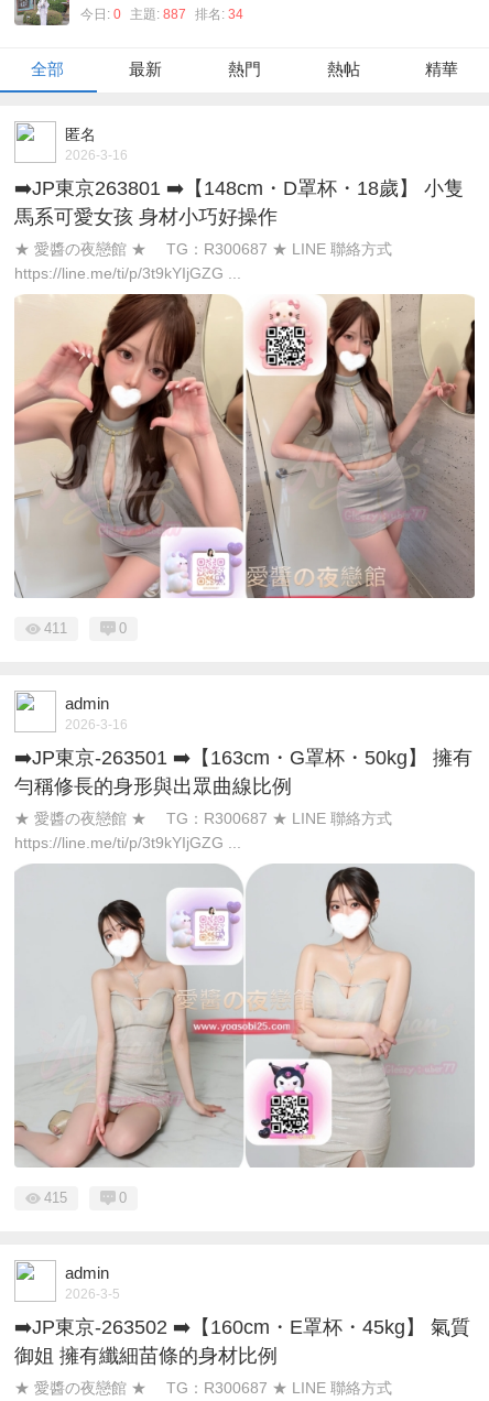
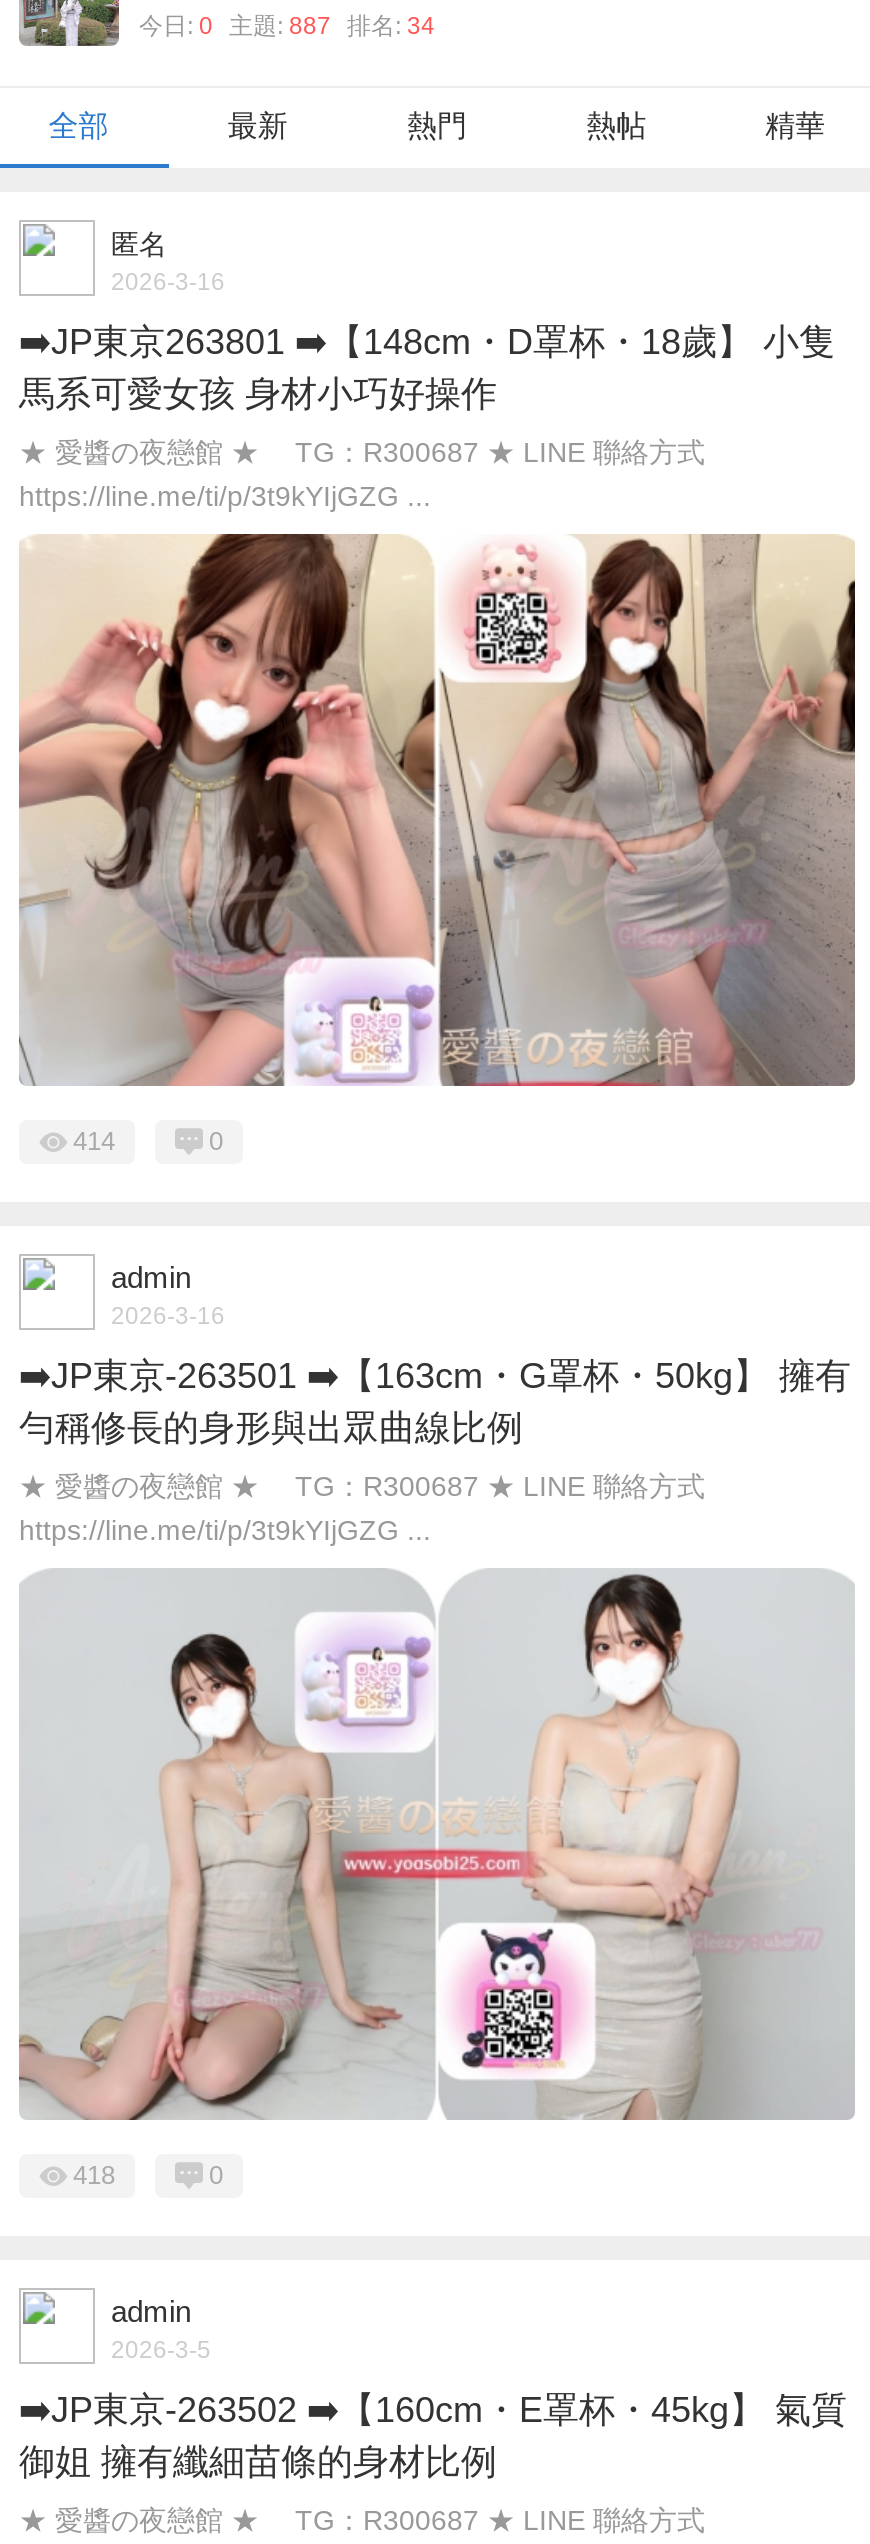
[44,620,67,637] 411 -> [73,1126,115,1156] 414
[44,1189,67,1206] 415 -> [73,2160,115,2190] 418

